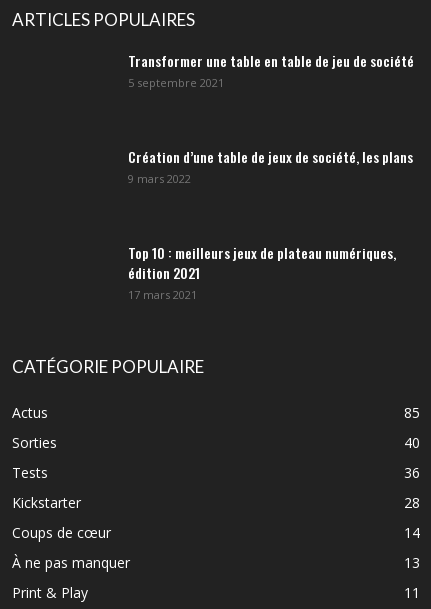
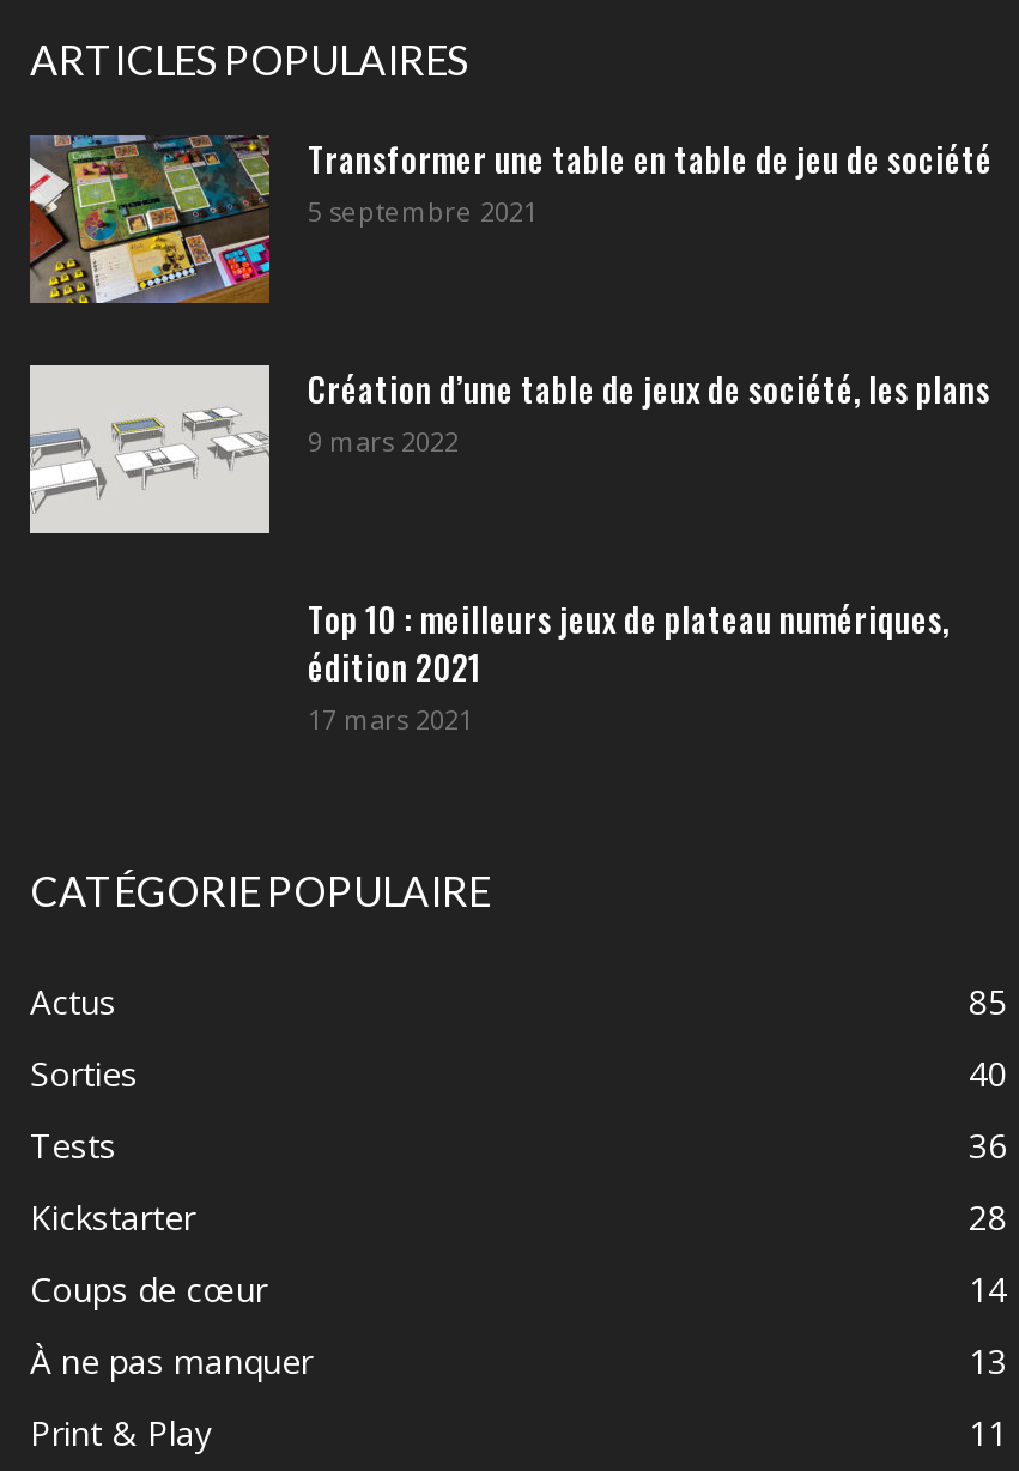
none -> [28,133,272,305] [image]
none -> [28,363,272,535] [image]

